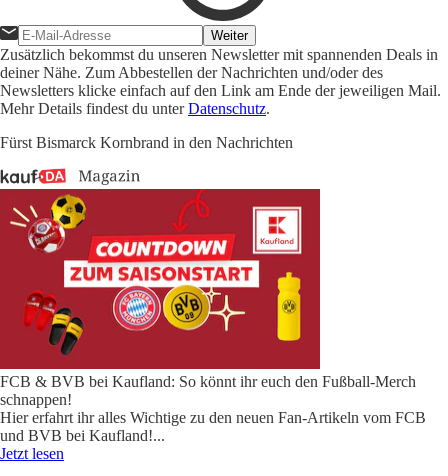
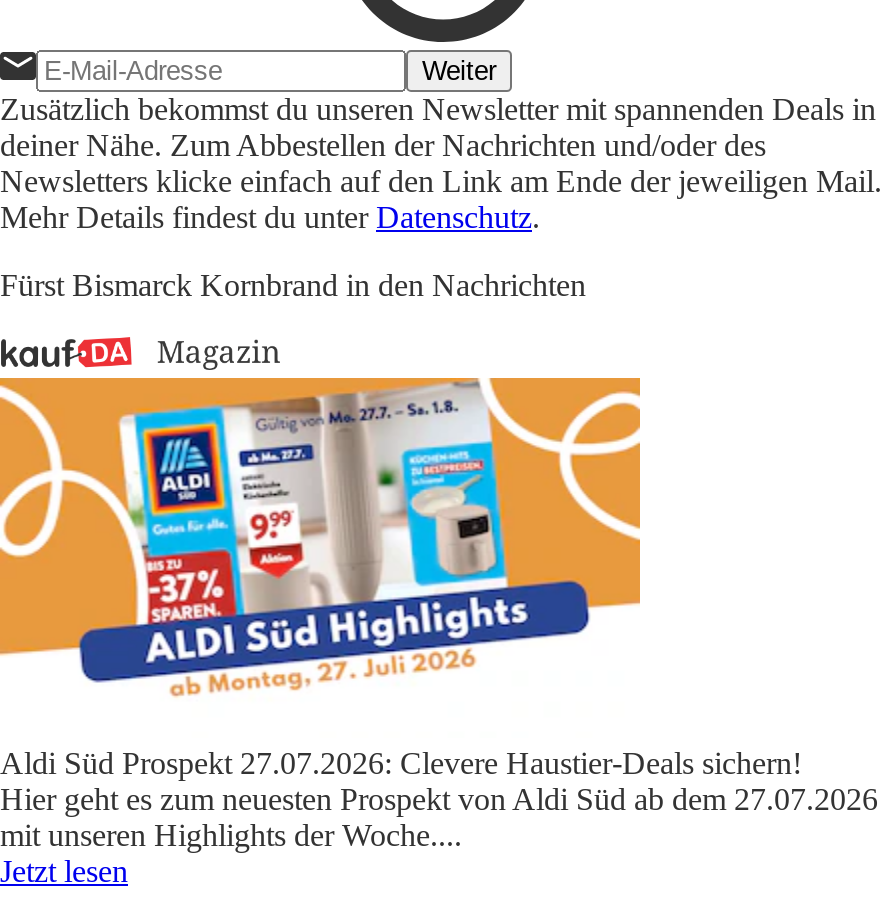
[0,188,426,444] [image] | FCB & BVB bei Kaufland: So könnt ihr euch den Fußball-Merch | schnappen! | Hier erfahrt ihr alles Wichtige zu den neuen Fan-Artikeln vom FCB | und BVB bei Kaufland!... -> [0,376,878,853] [image] | Aldi Süd Prospekt 27.07.2026: Clevere Haustier-Deals sichern! | Hier geht es zum neuesten Prospekt von Aldi Süd ab dem 27.07.2026 | mit unseren Highlights der Woche....

